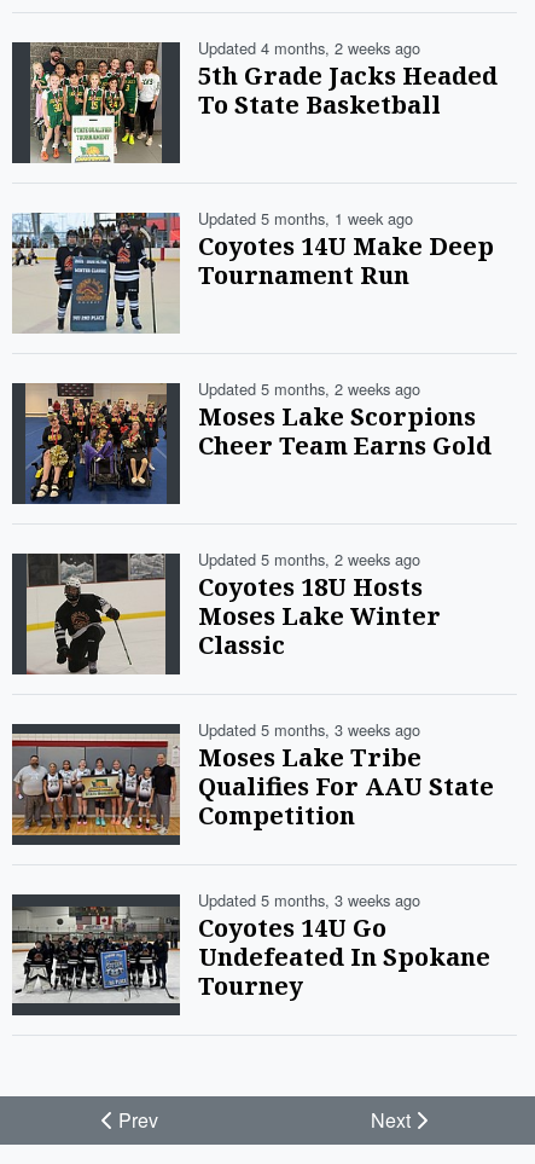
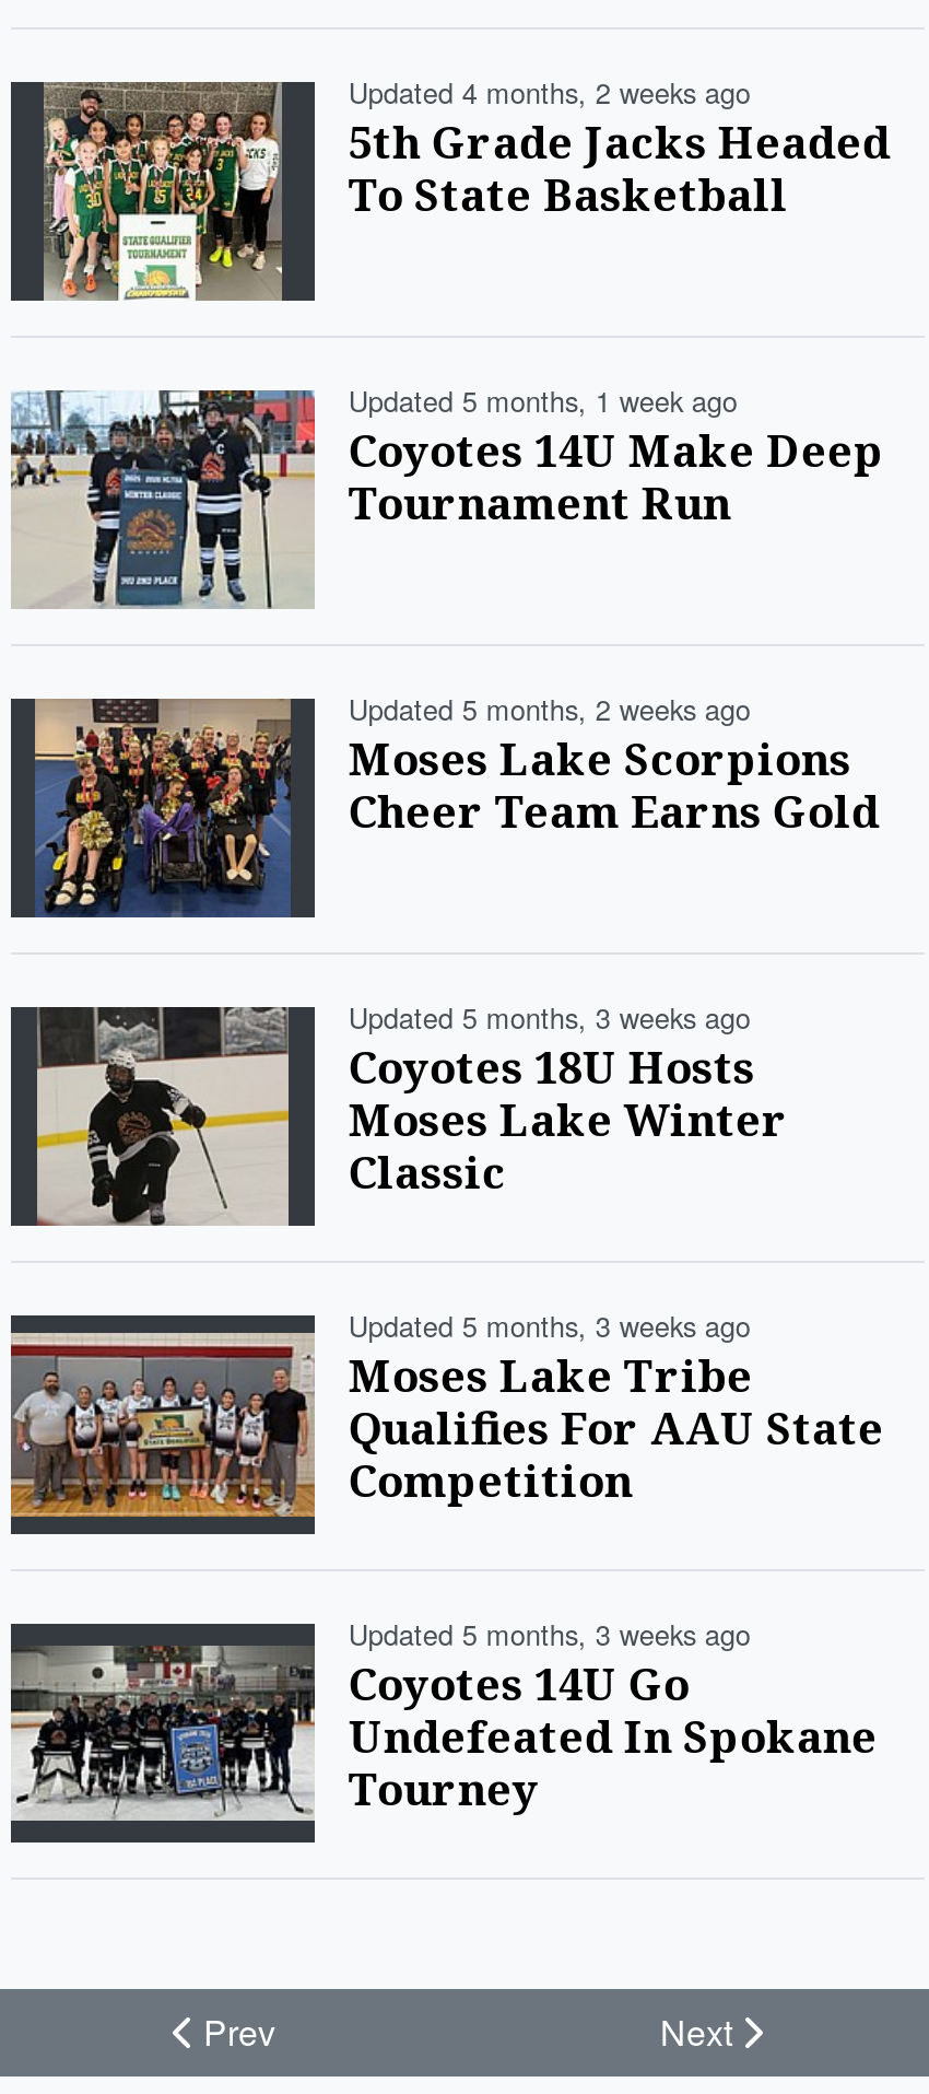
[198,548,421,571] Updated 5 months, 2 weeks ago -> [348,996,750,1038] Updated 5 months, 3 weeks ago

